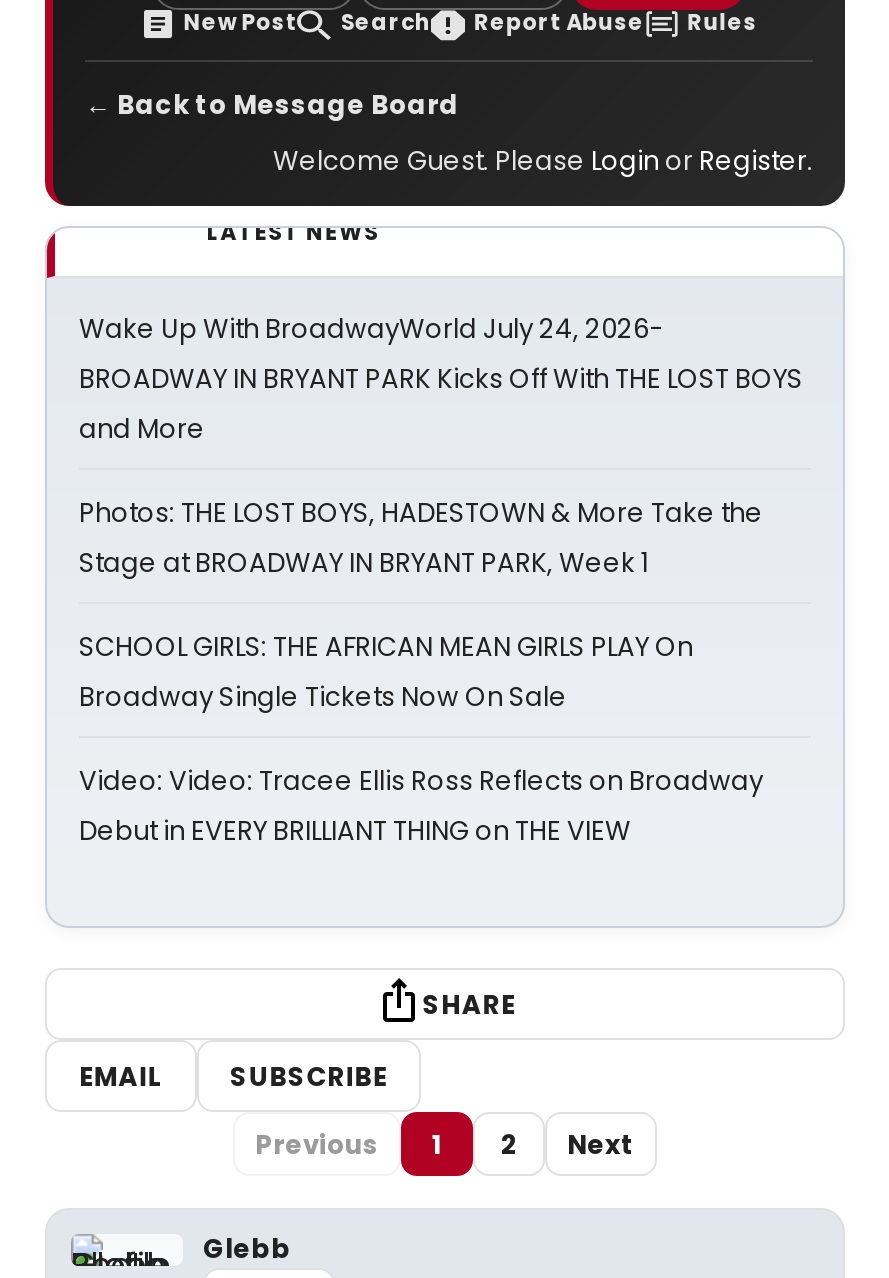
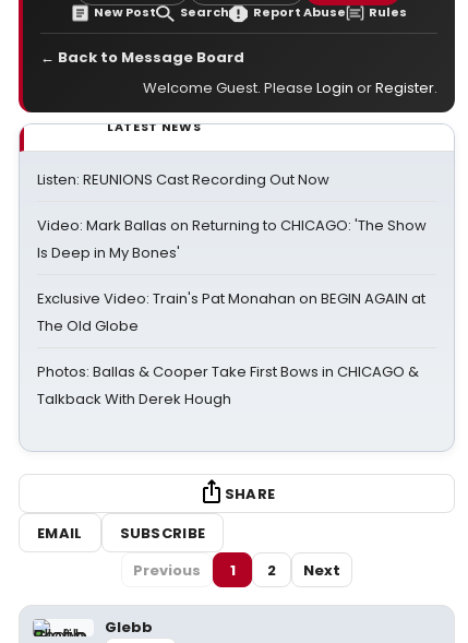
[79,310,803,448] Wake Up With BroadwayWorld July 24, 2026- | BROADWAY IN BRYANT PARK Kicks Off With THE LOST BOYS | and More -> [37,169,329,190] Listen: REUNIONS Cast Recording Out Now
[79,494,763,582] Photos: THE LOST BOYS, HADESTOWN & More Take the | Stage at BROADWAY IN BRYANT PARK, Week 1 -> [37,215,427,263] Video: Mark Ballas on Returning to CHICAGO: 'The Show | Is Deep in My Bones'
[79,628,693,716] SCHOOL GIRLS: THE AFRICAN MEAN GIRLS PLAY On | Broadway Single Tickets Now On Sale -> [37,288,425,336] Exclusive Video: Train's Pat Monahan on BEGIN AGAIN at | The Old Globe
[79,762,763,850] Video: Video: Tracee Ellis Ross Reflects on Broadway | Debut in EVERY BRILLIANT THING on THE VIEW -> [37,361,419,409] Photos: Ballas & Cooper Take First Bows in CHICAGO & | Talkback With Derek Hough

